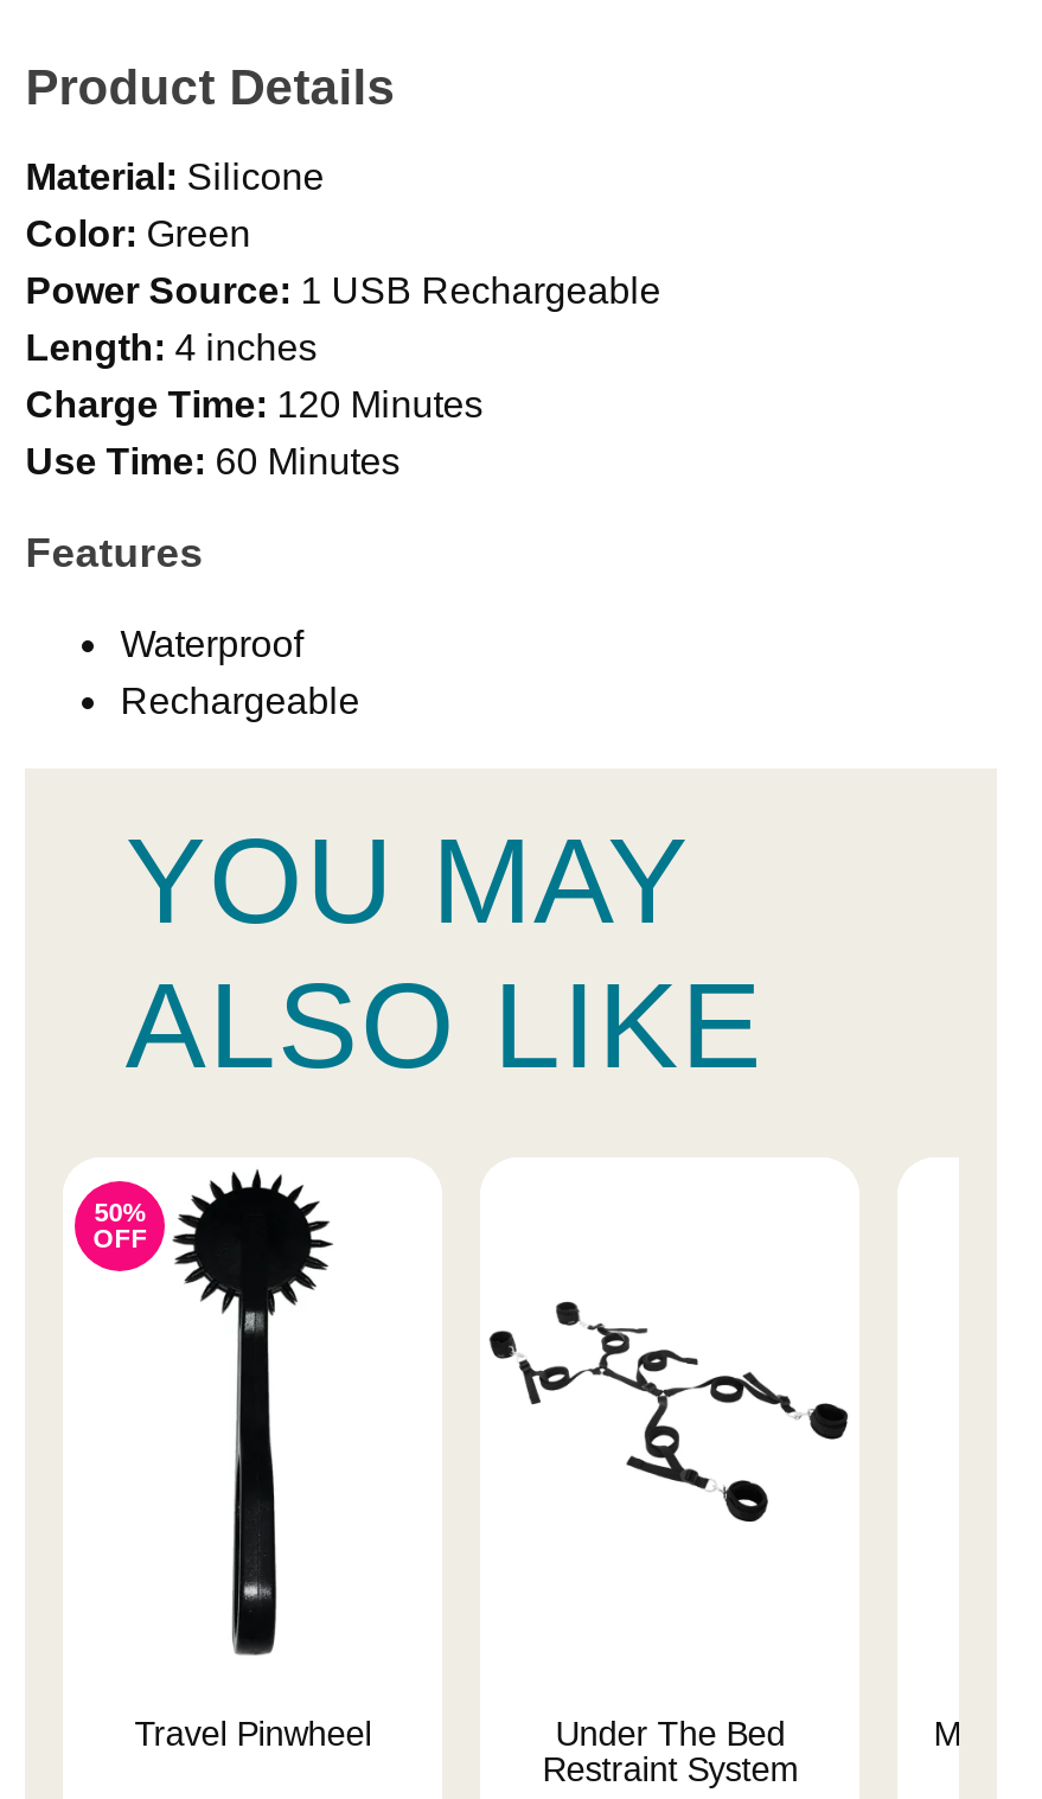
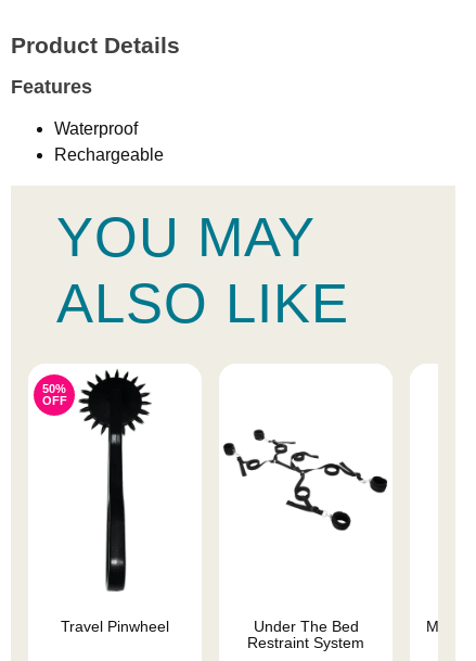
[25,157,661,482] Material: Silicone | Color: Green | Power Source: 1 USB Rechargeable | Length: 4 inches | Charge Time: 120 Minutes | Use Time: 60 Minutes -> none

